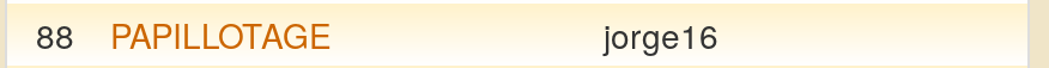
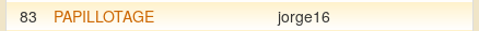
[36,11,331,58] 88 PAPILLOTAGE -> [20,5,154,27] 83 PAPILLOTAGE

